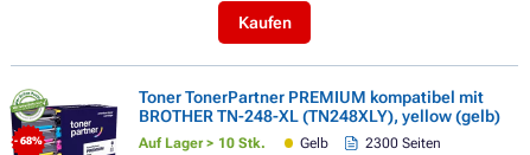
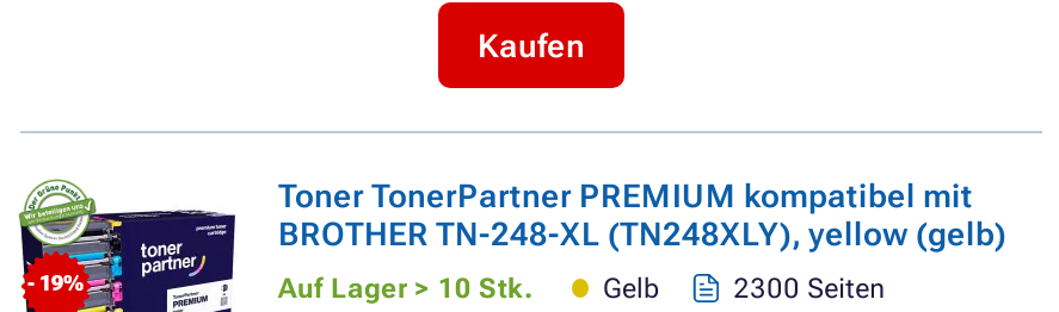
[14,135,43,147] - 68% -> [27,273,85,297] - 19%

